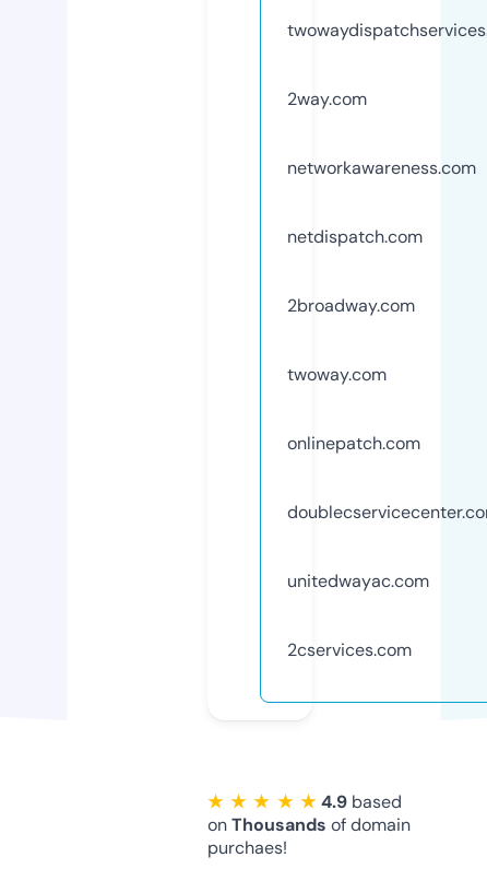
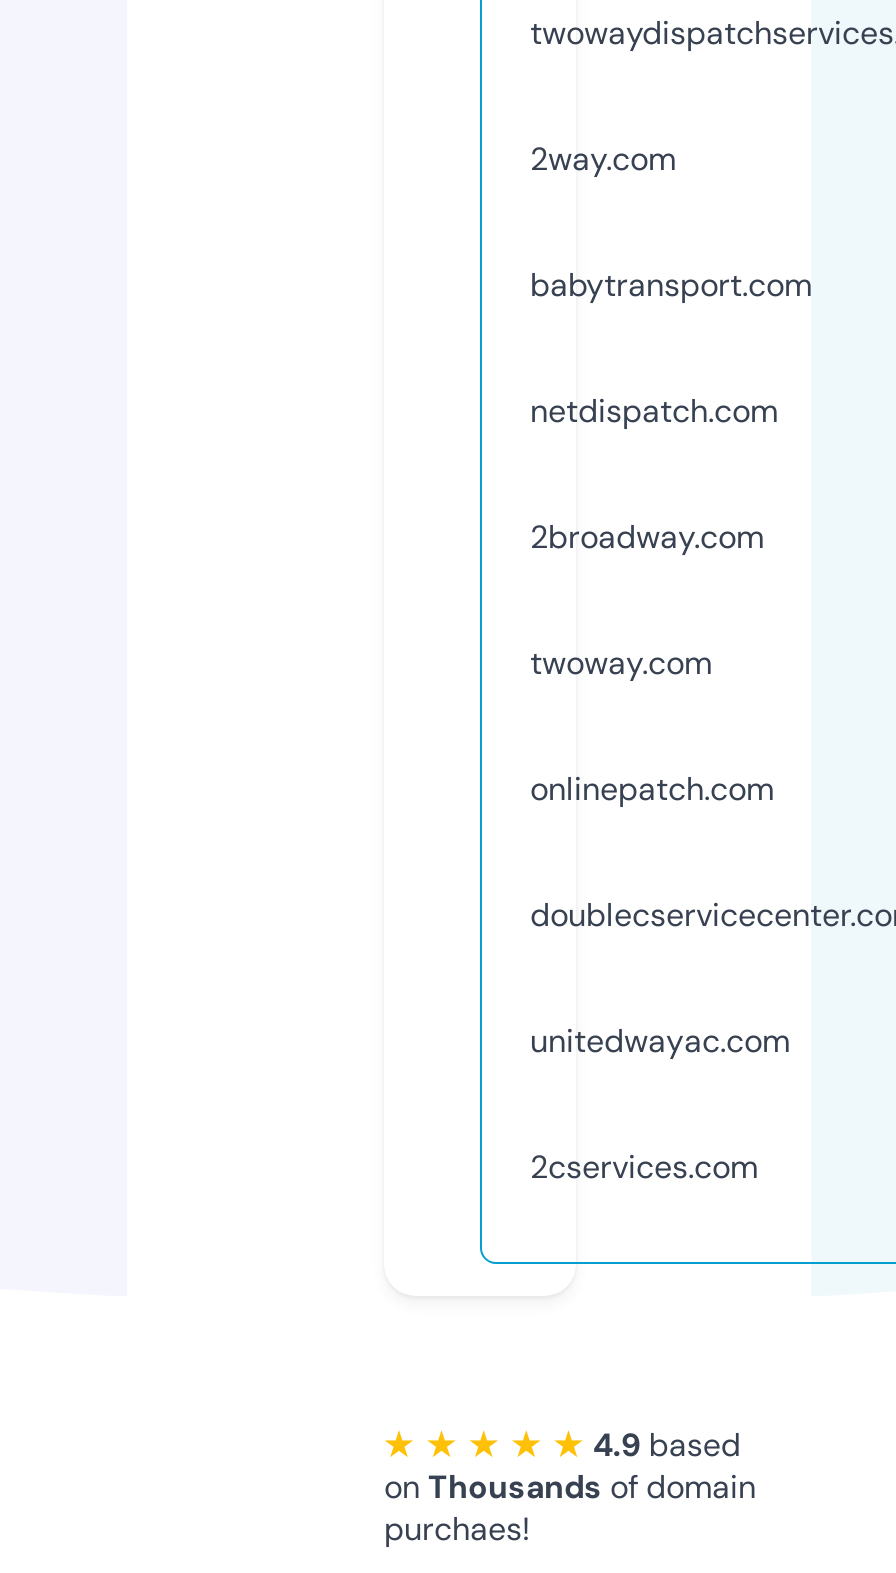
[287,156,476,179] networkawareness.com -> [530,264,812,306] babytransport.com

